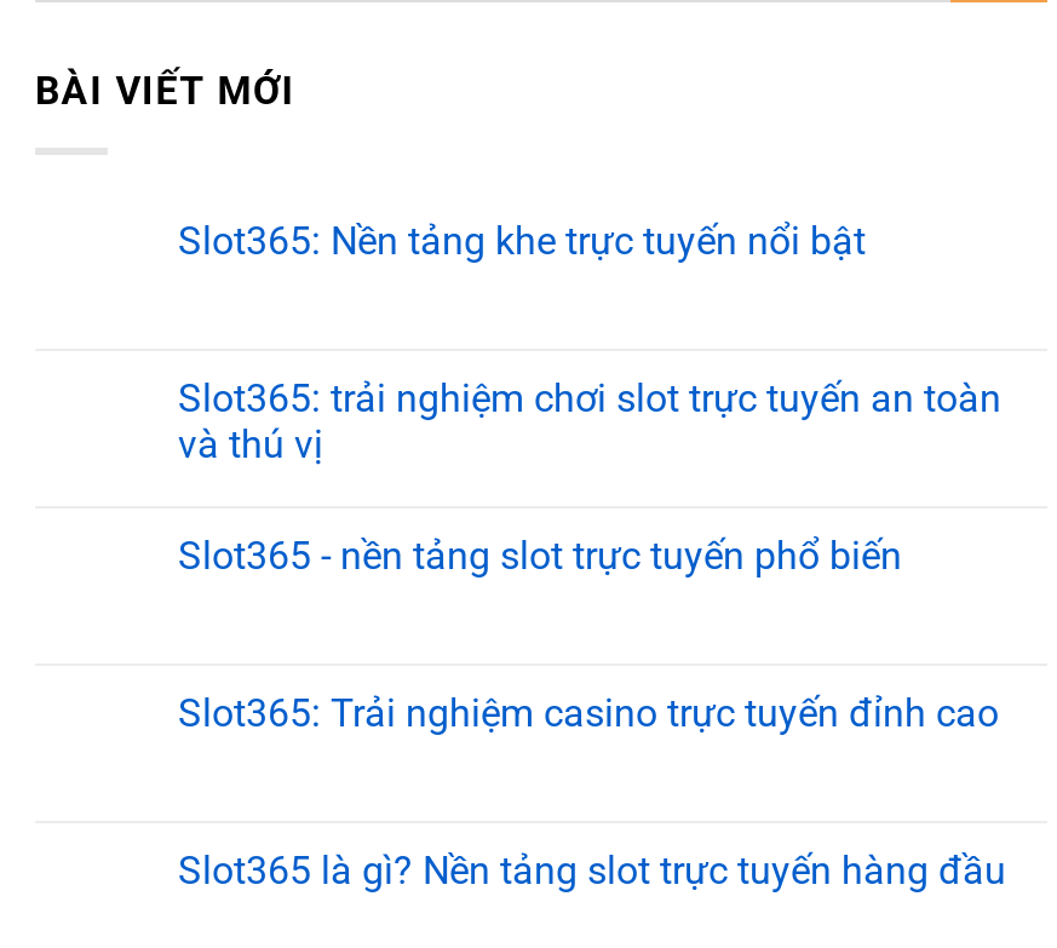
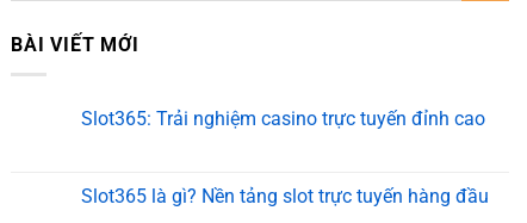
[178,217,1001,578] Slot365: Nền tảng khe trực tuyến nổi bật | Slot365: trải nghiệm chơi slot trực tuyến an toàn | và thú vị | Slot365 - nền tảng slot trực tuyến phổ biến -> none

